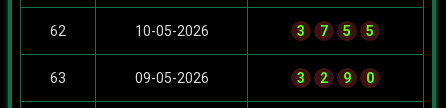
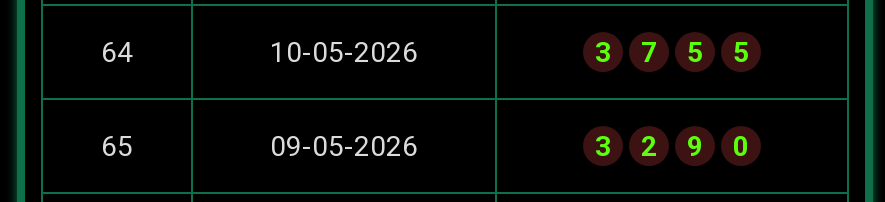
[50,23,66,39] 62 -> [101,36,133,68] 64
[50,70,66,86] 63 -> [101,130,133,162] 65

